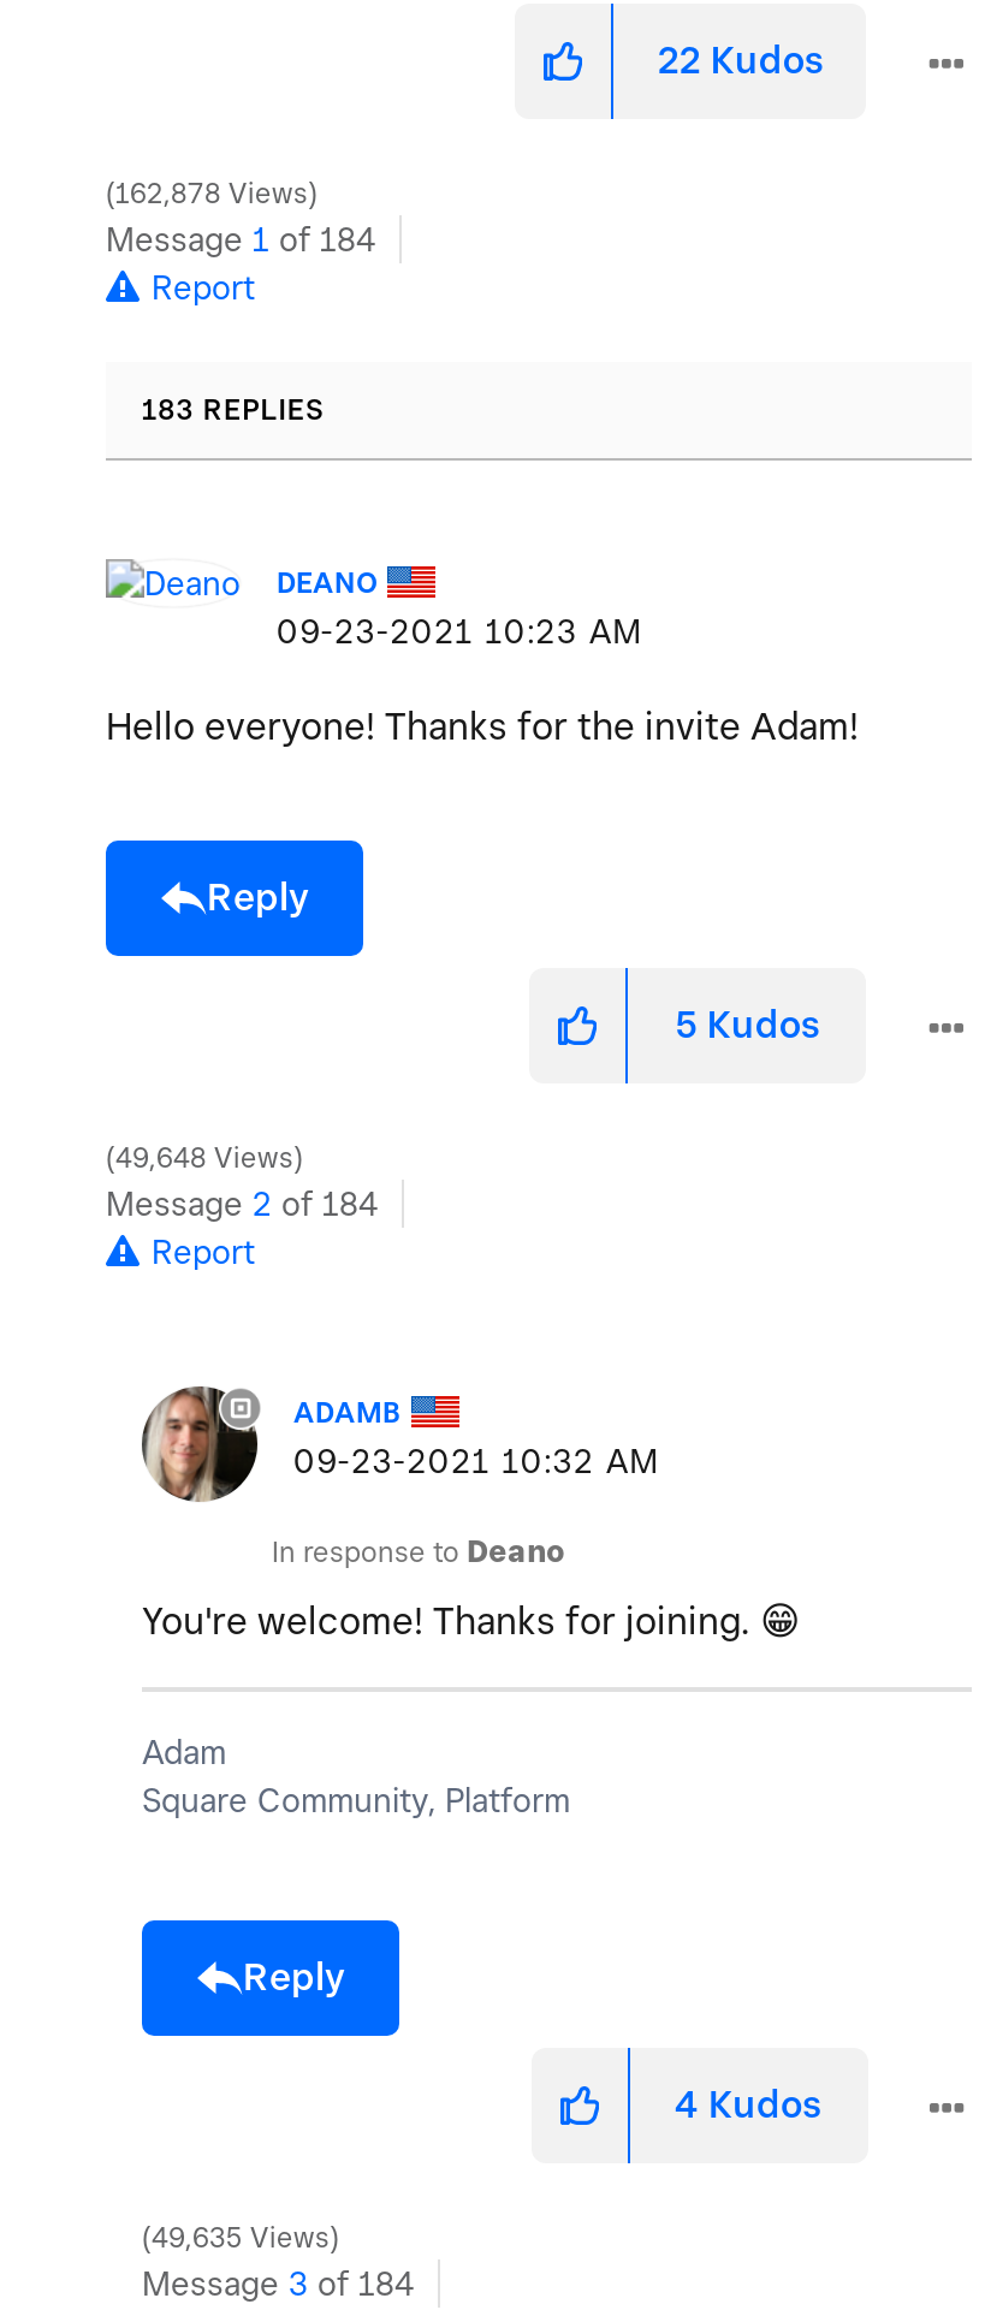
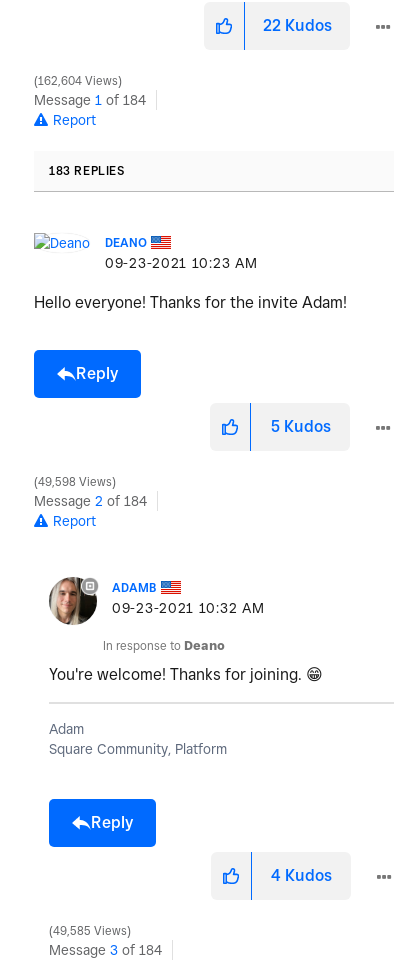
[108,177,315,210] 162,878 Views -> [35,74,121,88] 162,604 Views
[108,1141,301,1175] 49,648 Views -> [35,475,115,489] 49,598 Views
[144,2221,337,2255] 49,635 Views -> [50,924,130,938] 49,585 Views

